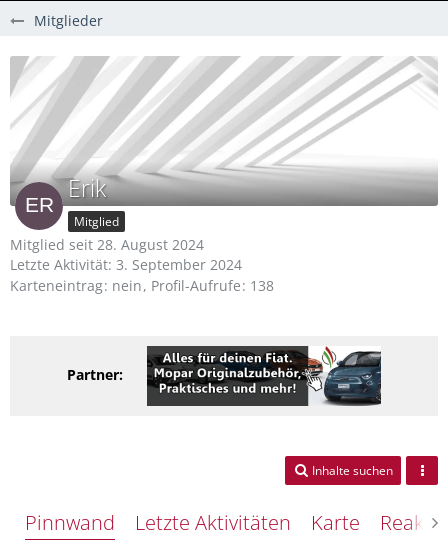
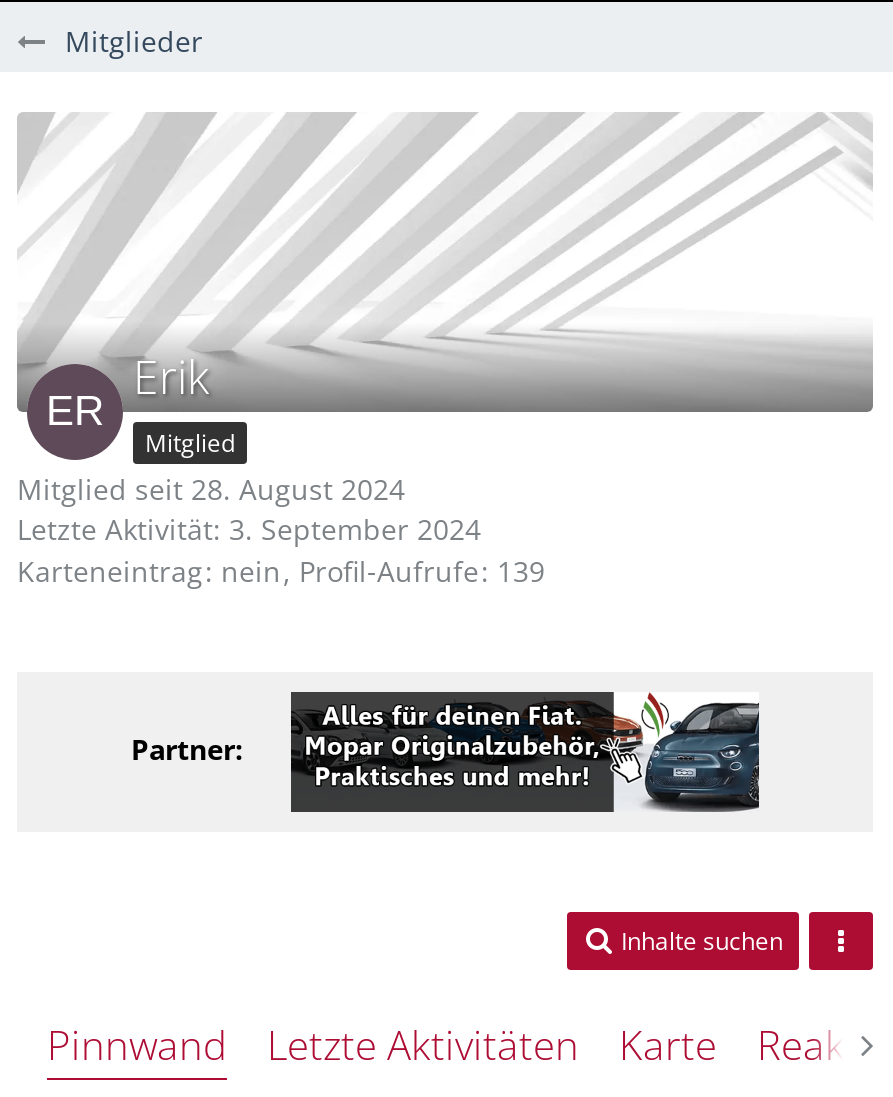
[10,276,274,295] Karteneintrag nein Profil-Aufrufe 138 -> [17,552,545,590] Karteneintrag nein Profil-Aufrufe 139

